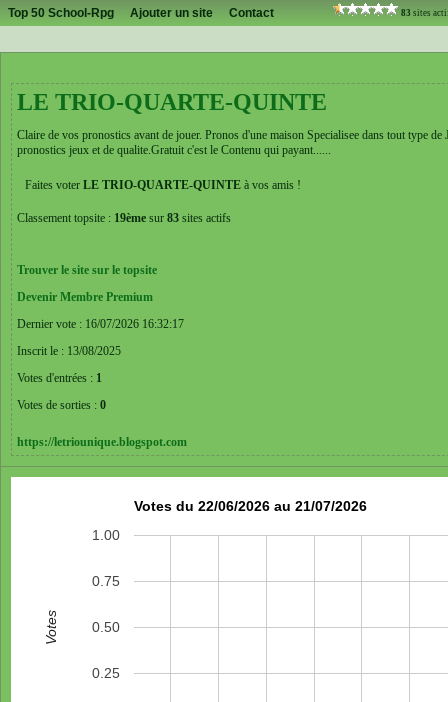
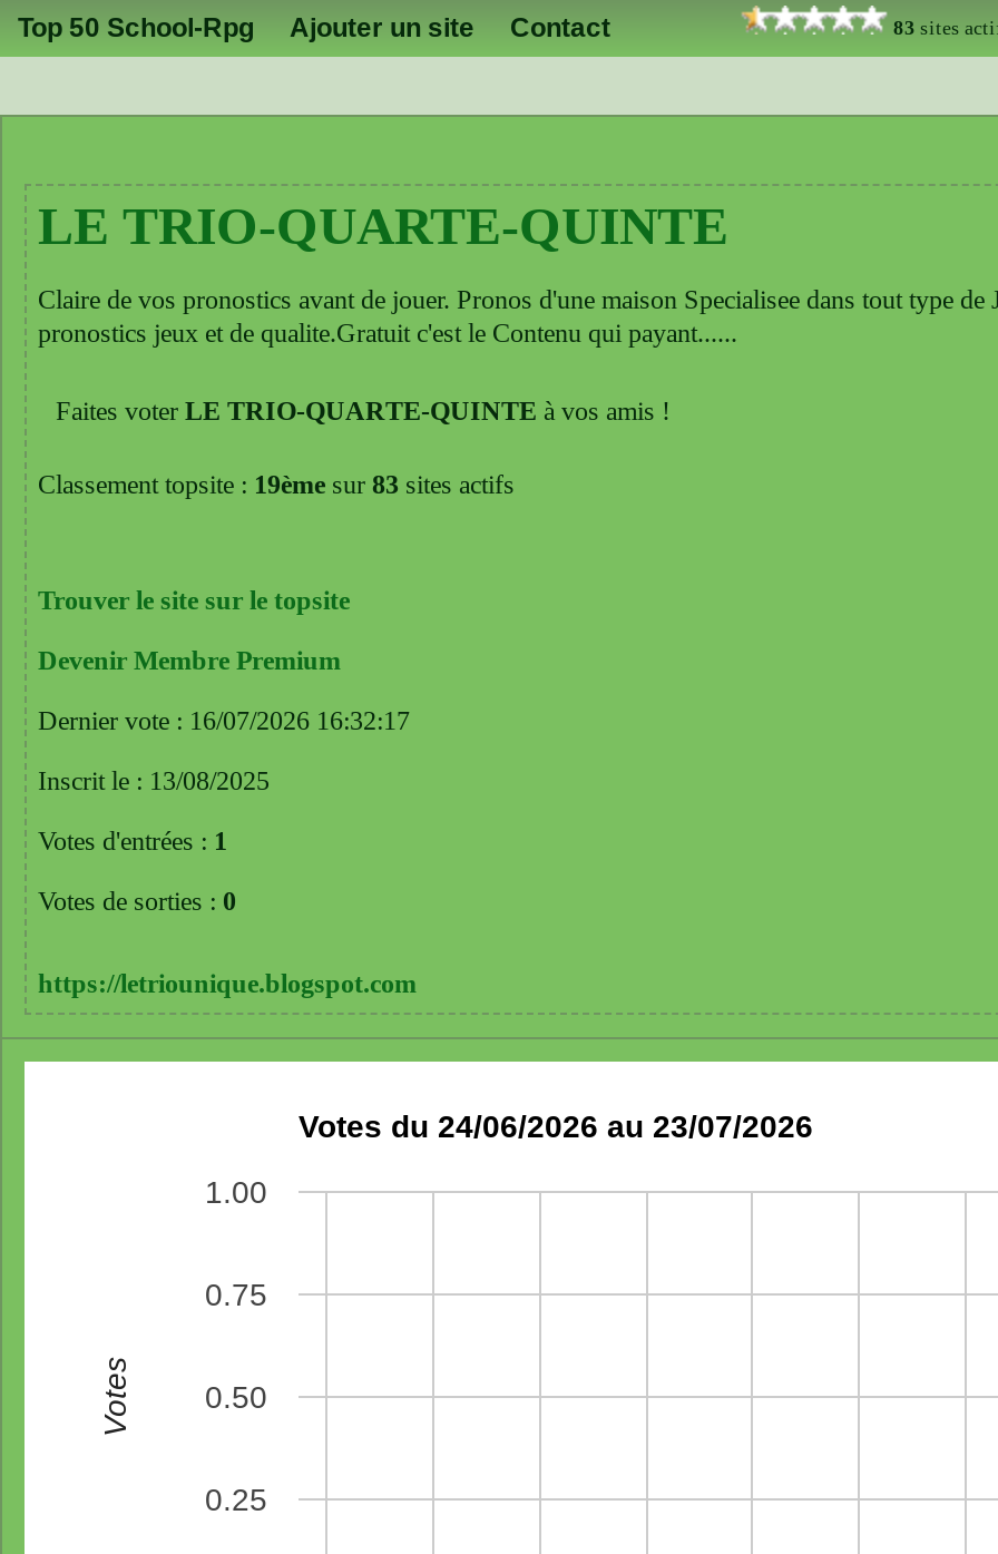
[134,498,367,514] Votes du 22/06/2026 au 21/07/2026 -> [299,1109,813,1144] Votes du 24/06/2026 au 23/07/2026

